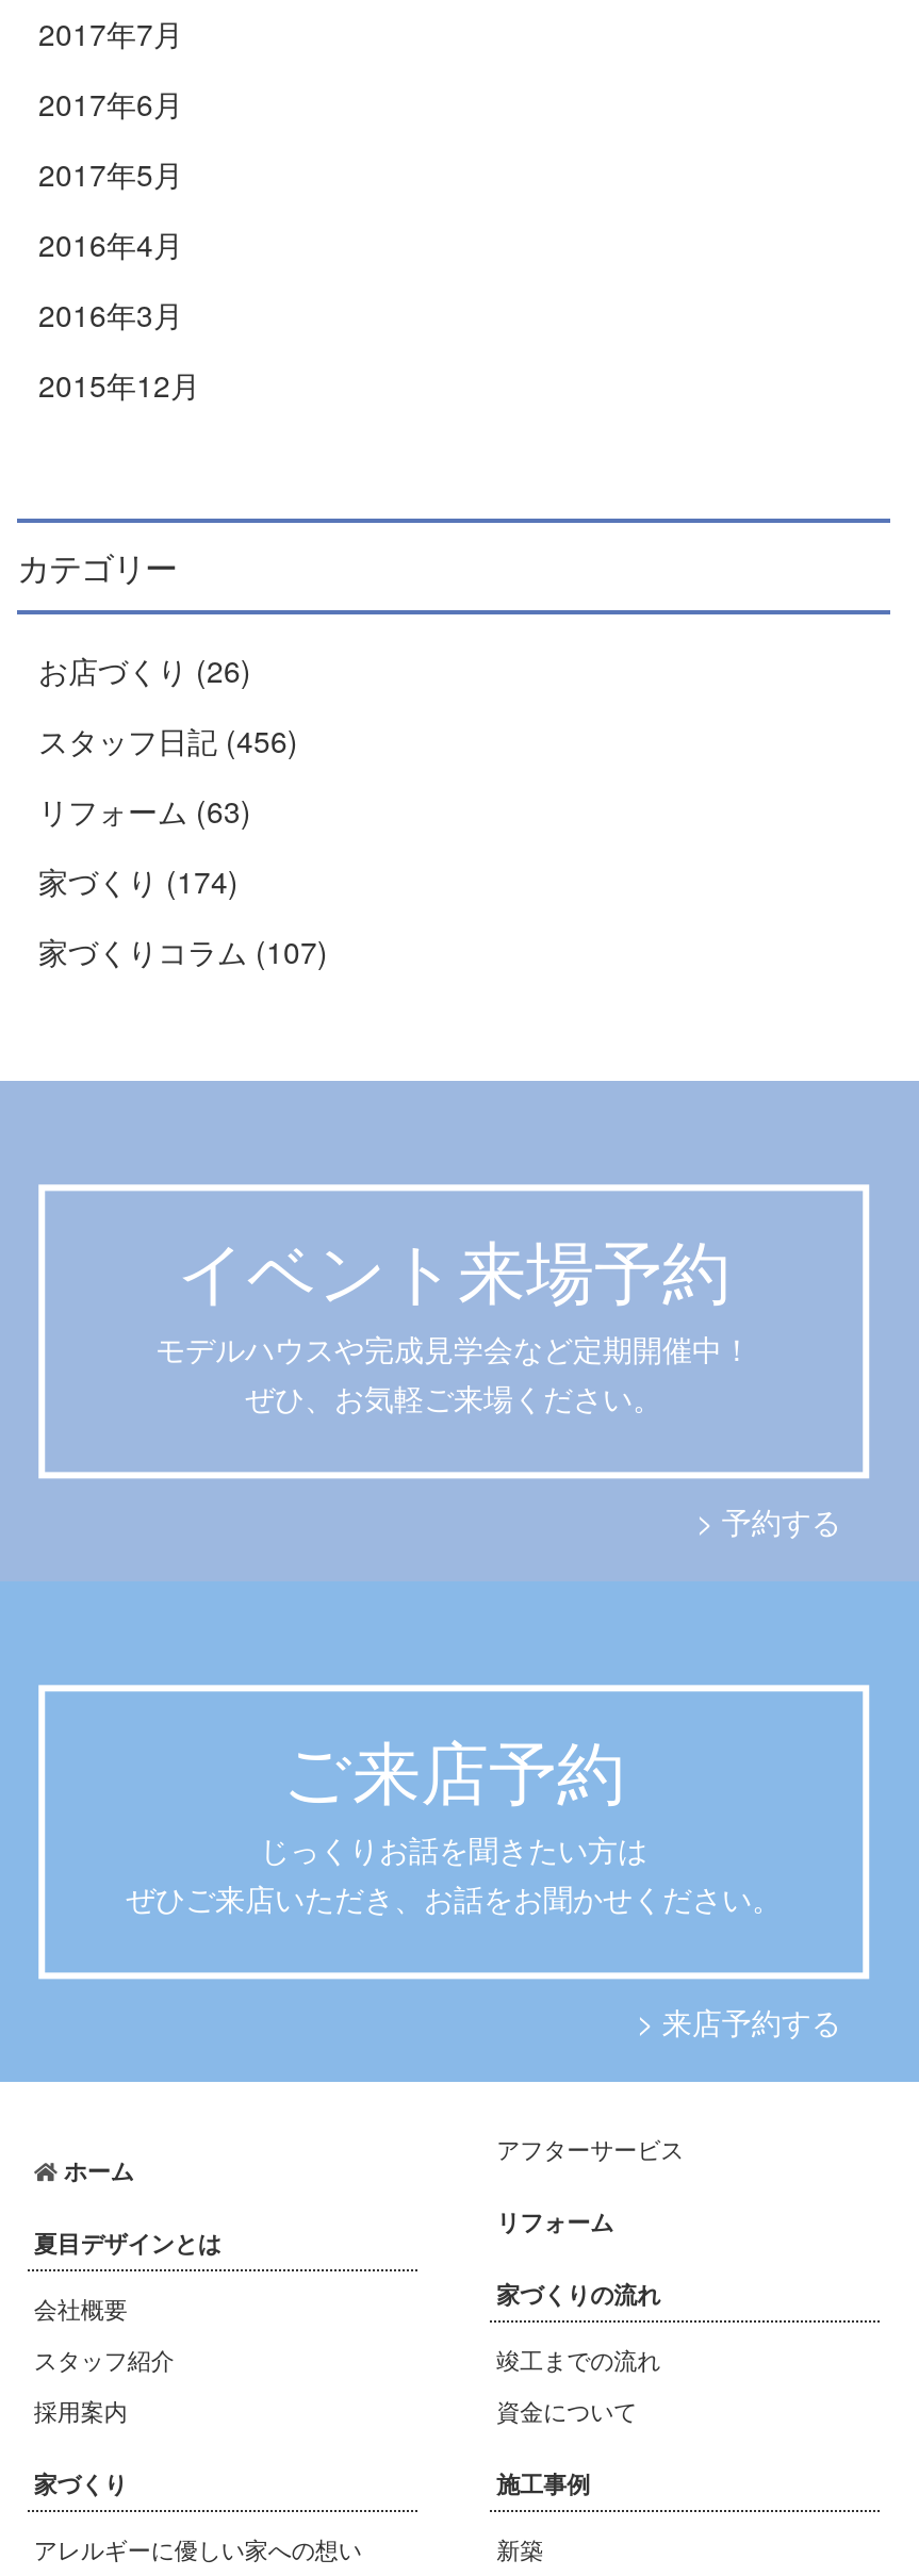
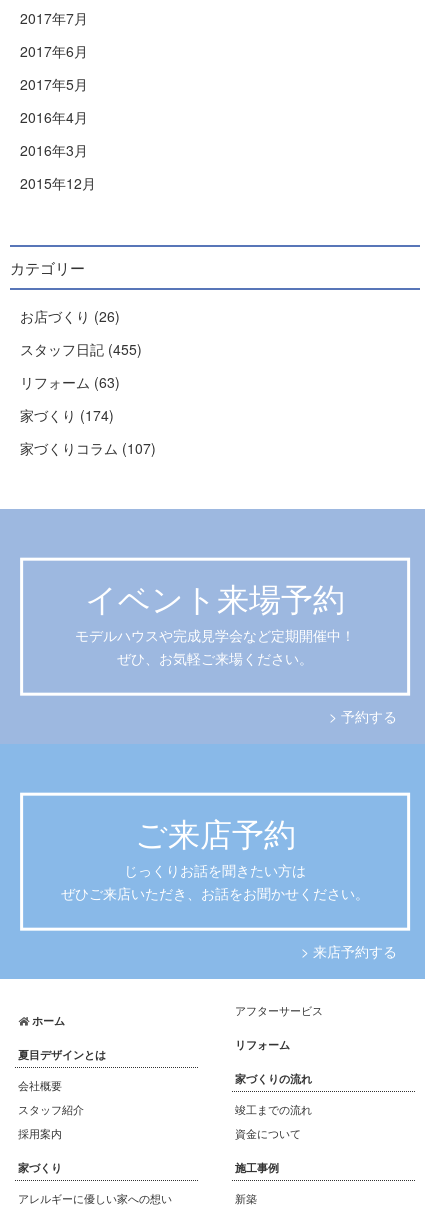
[38,719,298,762] スタッフ日記(456) -> [20,339,142,359] スタッフ日記(455)

